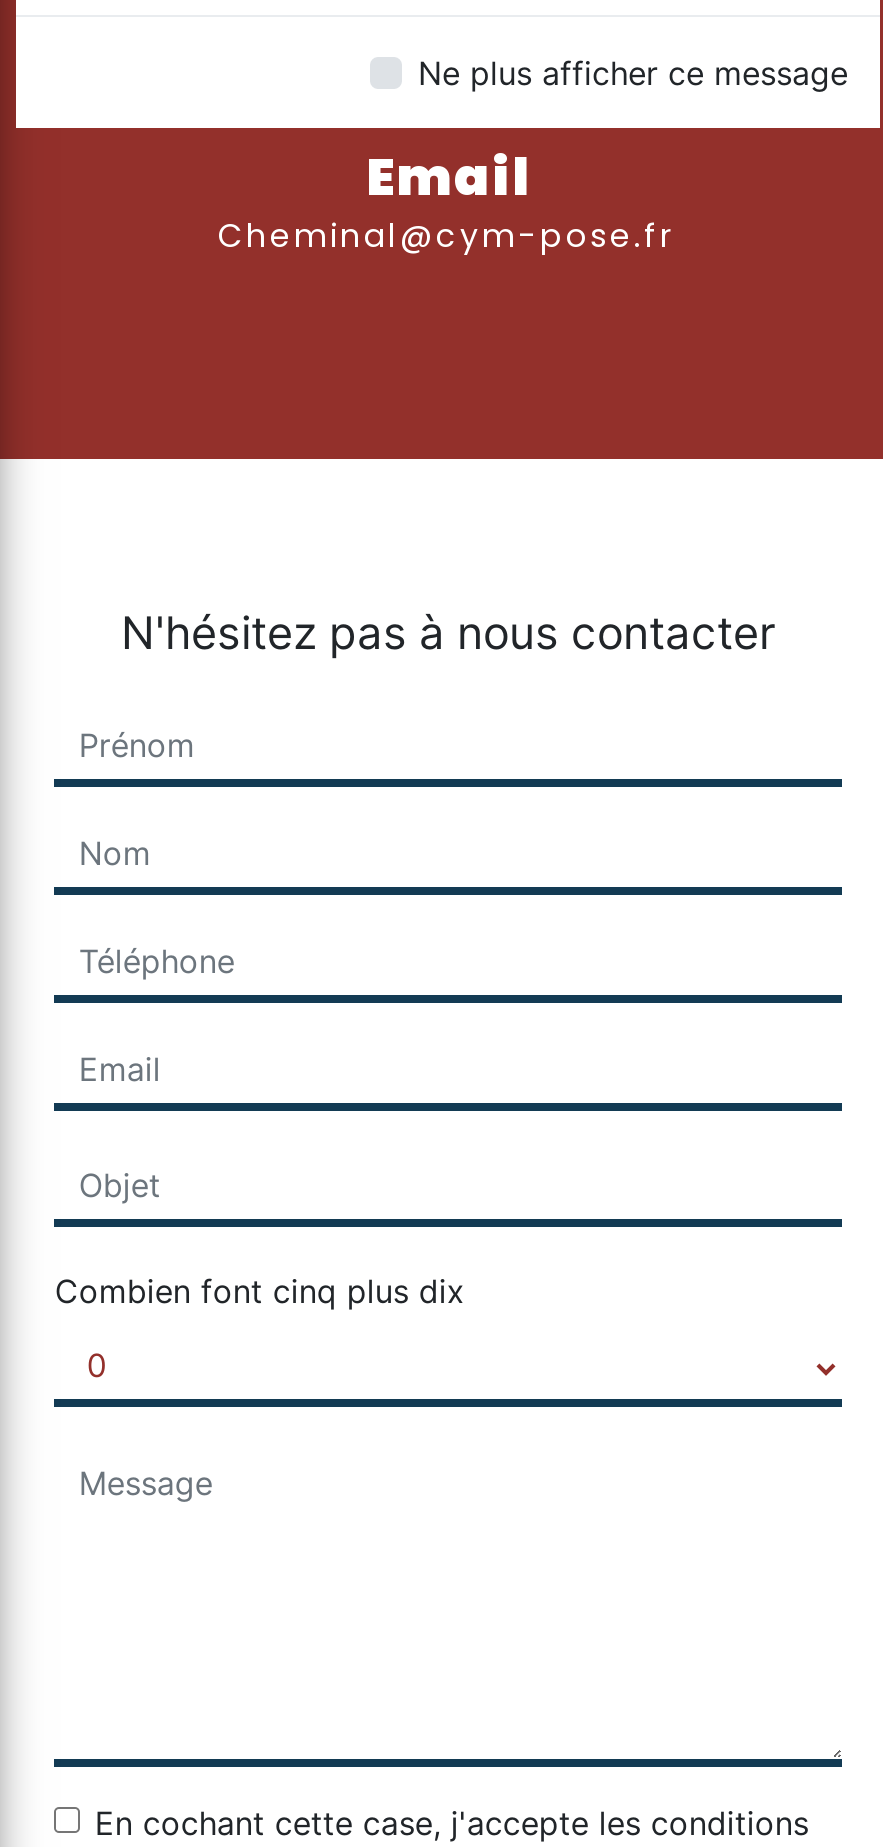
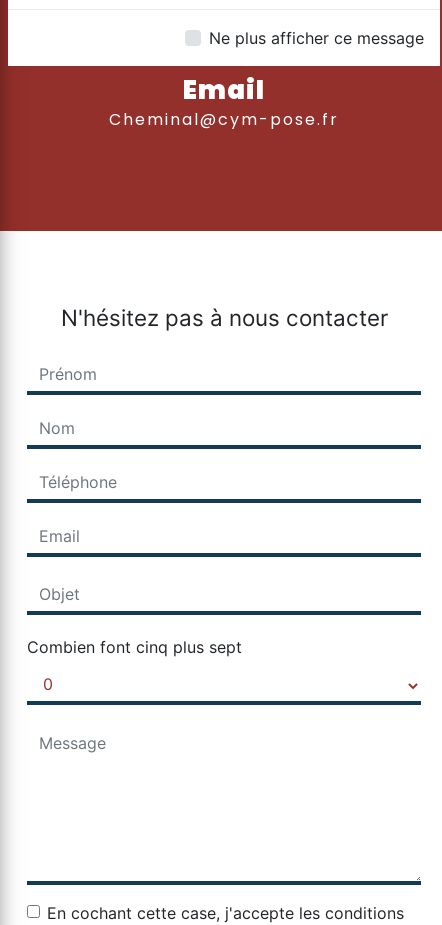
[55,1270,465,1310] Combien font cinq plus dix -> [27,637,242,657] Combien font cinq plus sept

